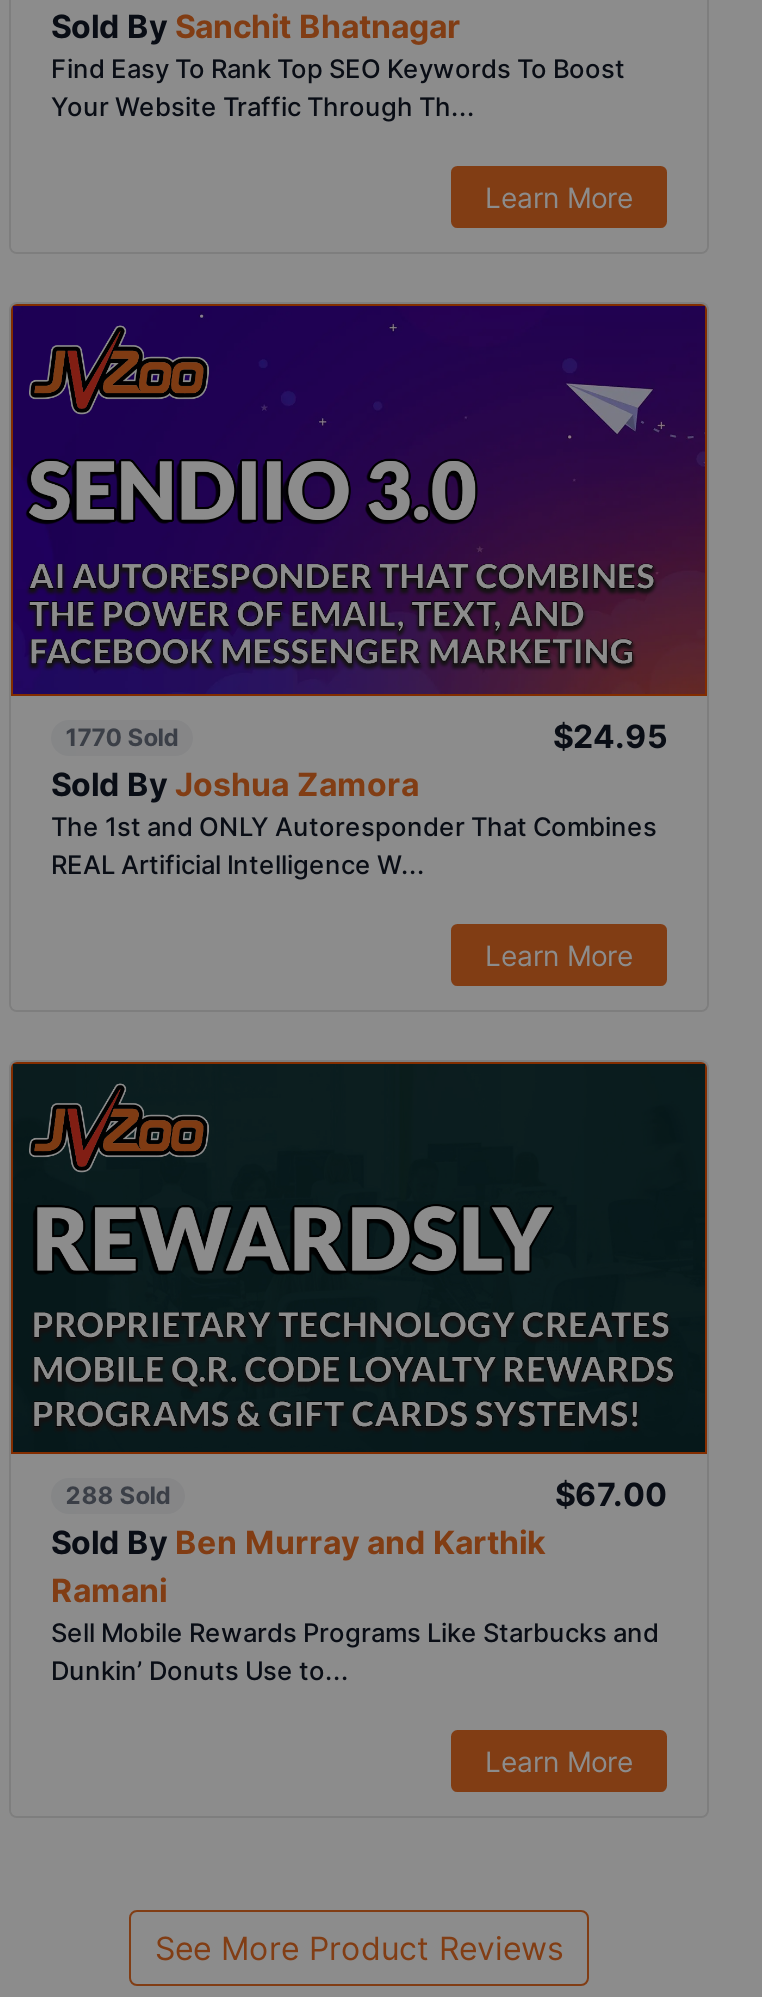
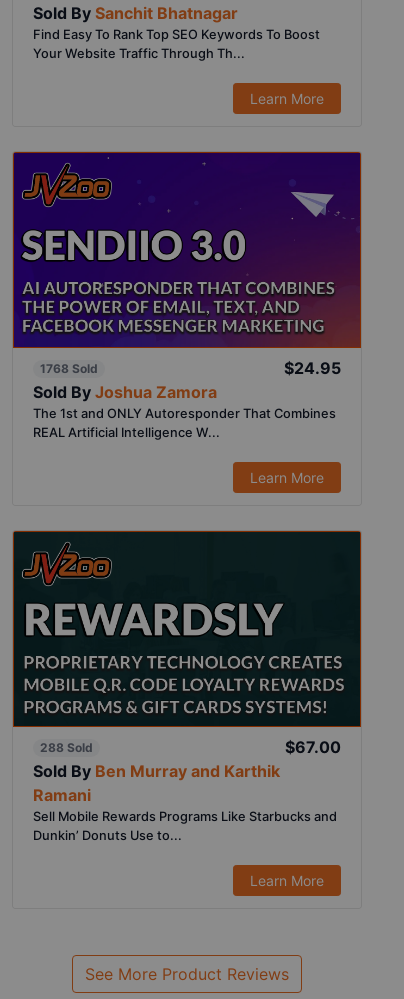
[65,722,179,752] 1770 Sold -> [40,361,98,376] 1768 Sold

